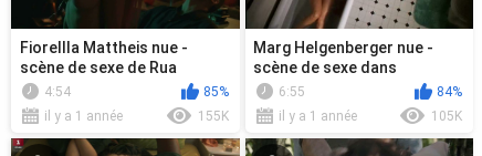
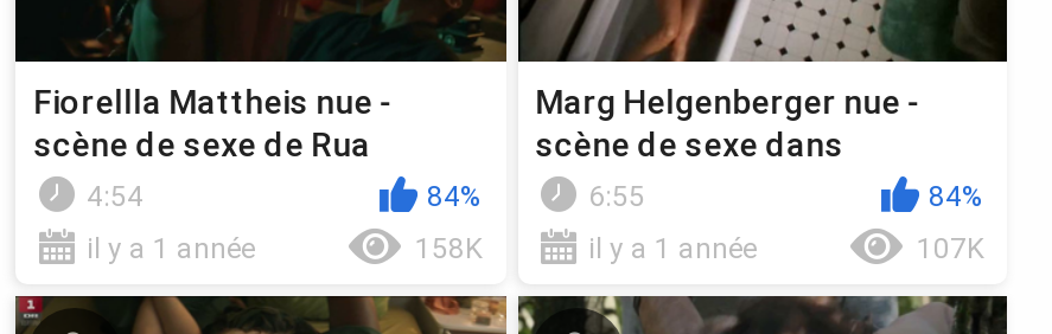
[203,85,228,100] 85% -> [427,181,482,214] 84%
[197,109,228,124] 155K -> [415,233,482,266] 158K
[431,109,462,124] 105K -> [917,233,983,266] 107K

